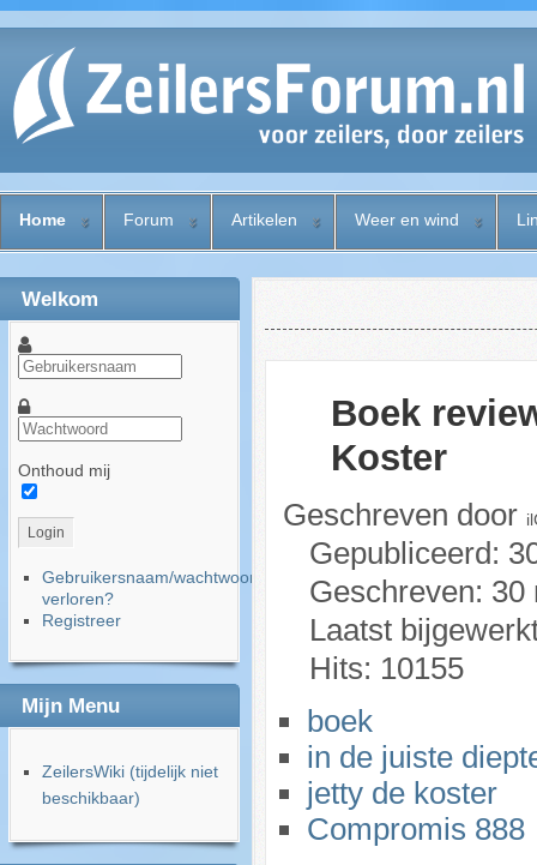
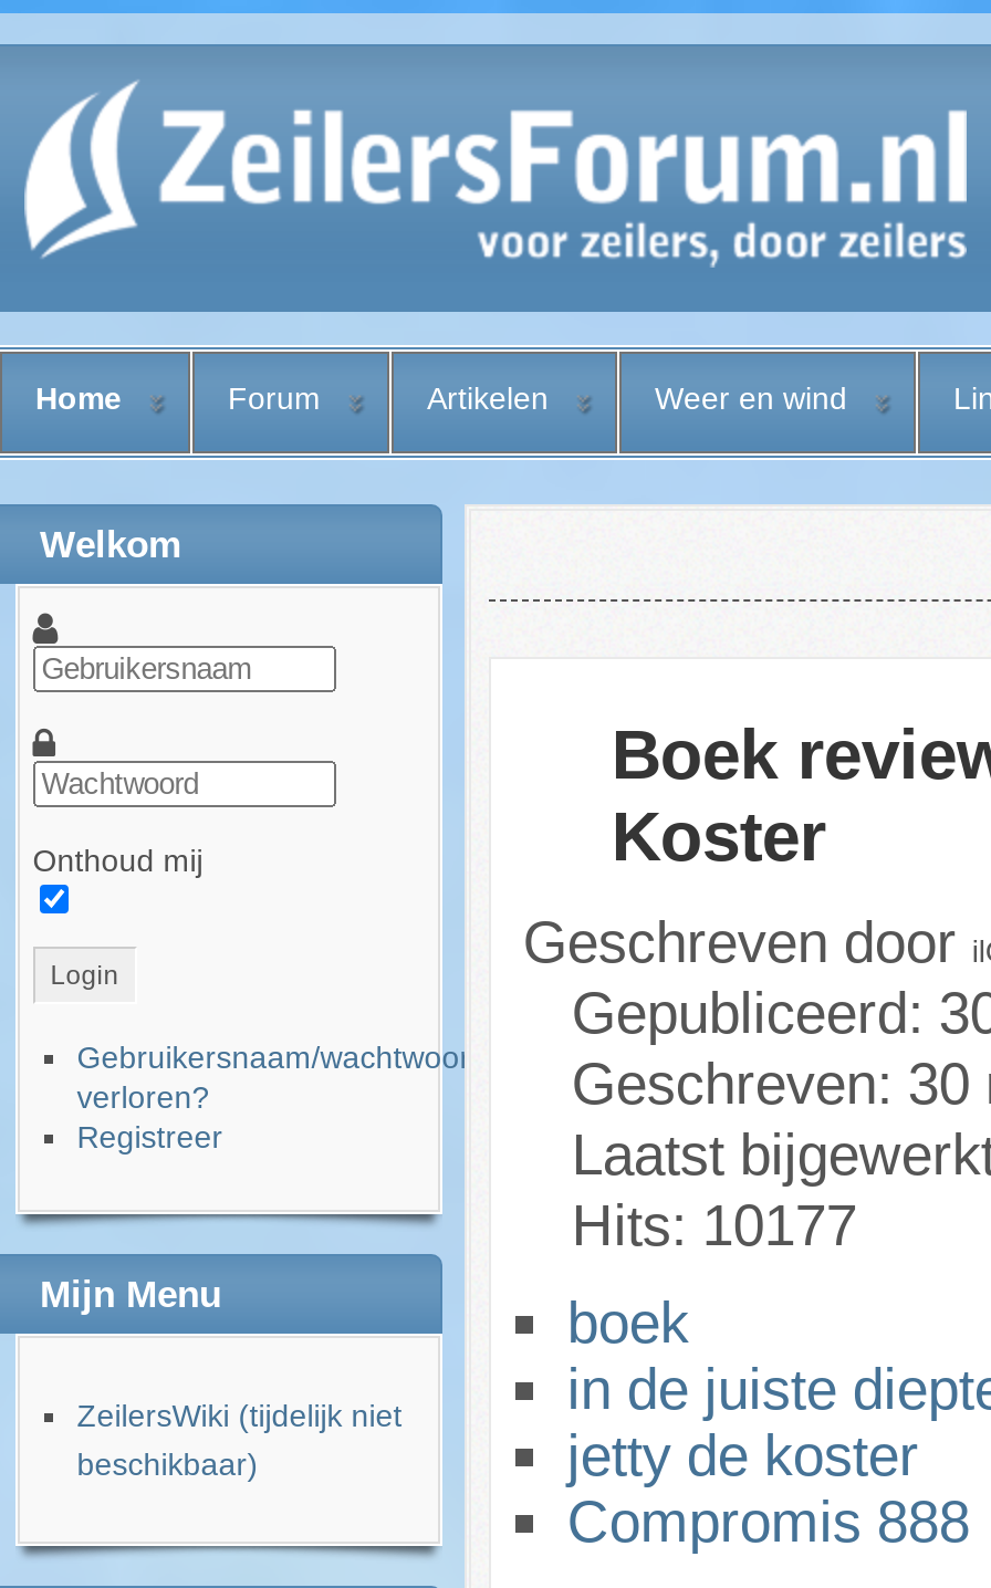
[310,650,464,686] Hits: 10155 -> [572,1192,857,1258] Hits: 10177

